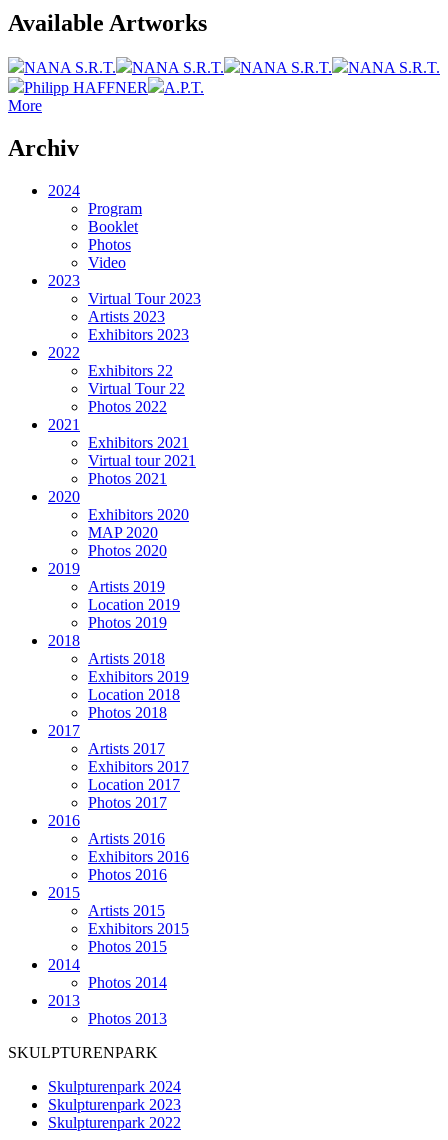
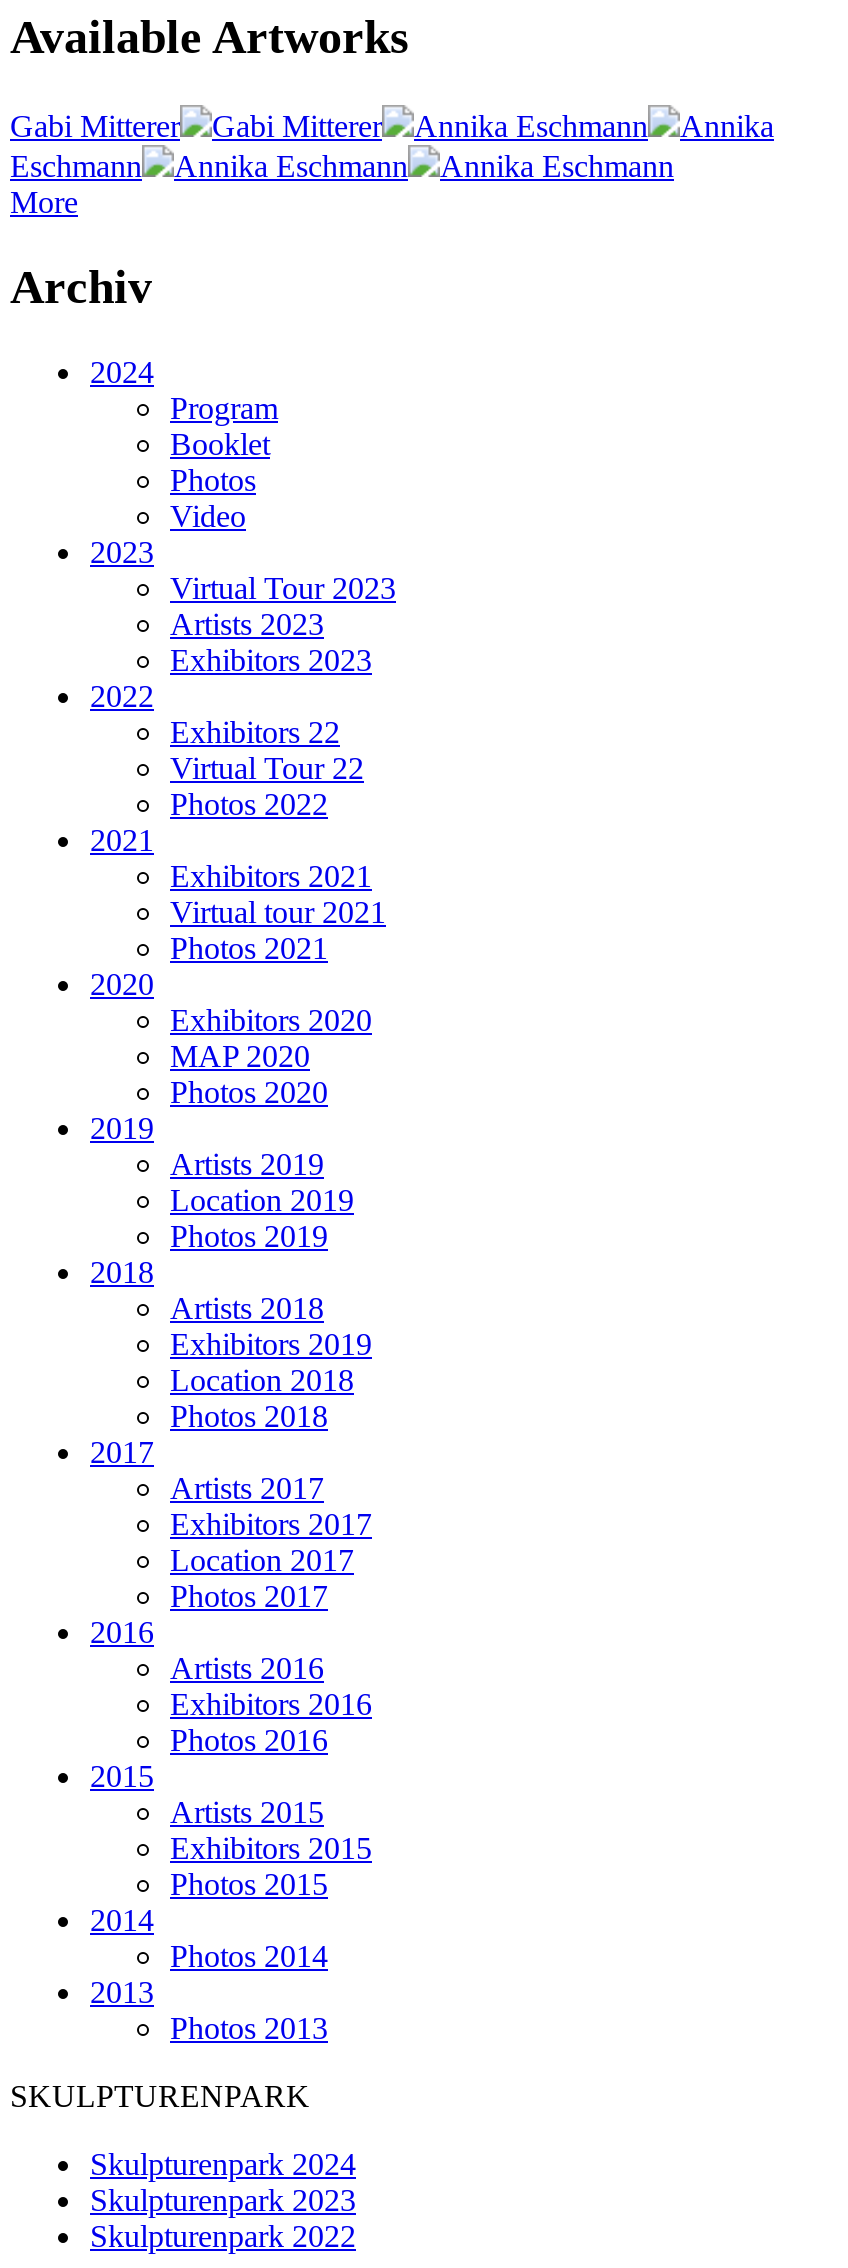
[24,59,440,96] NANA S.R.T. | NANA S.R.T. | NANA S.R.T. | NANA S.R.T. | Philipp HAFFNER | A.P.T. -> [10,108,774,182] Gabi Mitterer | Gabi Mitterer | Annika Eschmann | Annika | Eschmann | Annika Eschmann | Annika Eschmann

